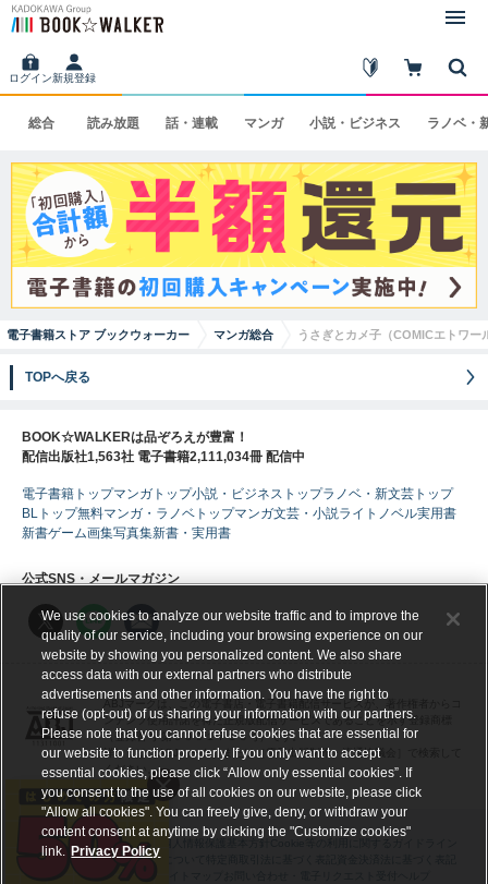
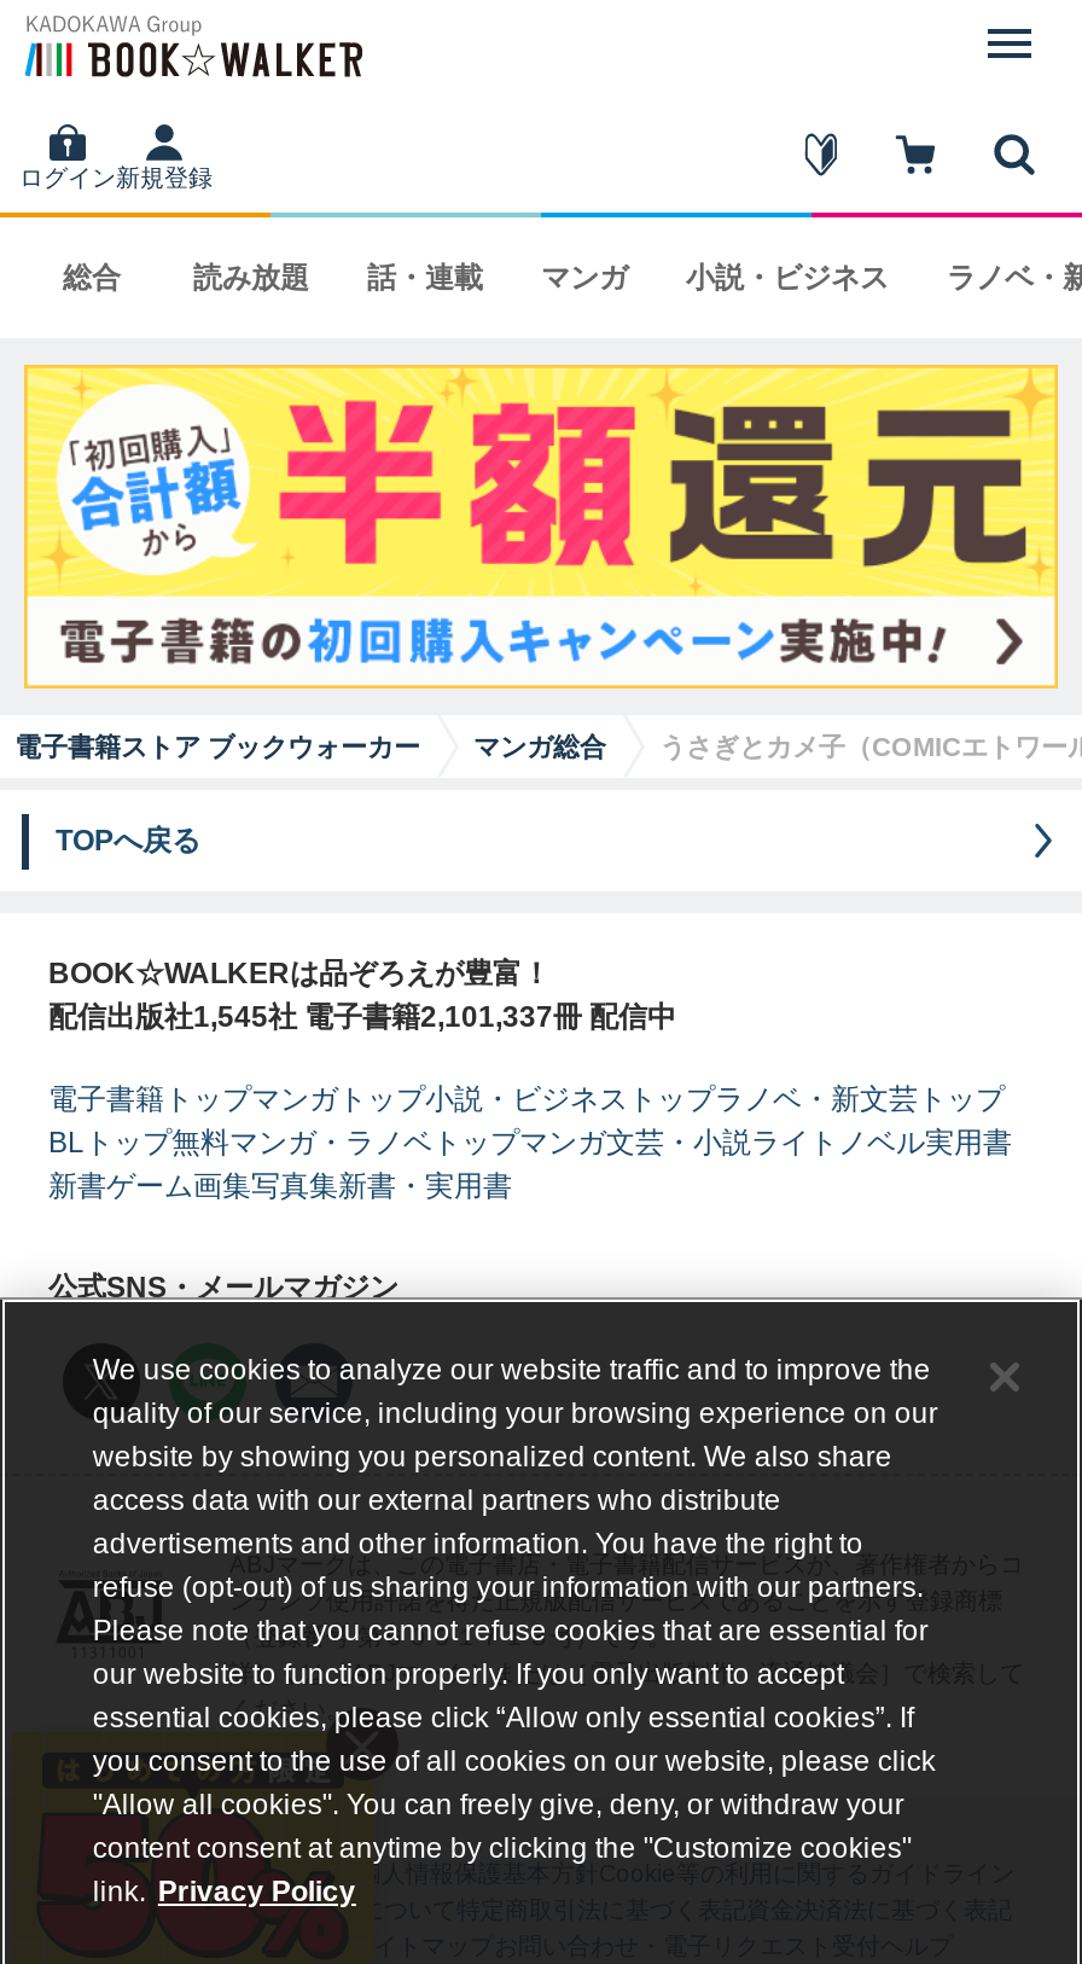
[22,449,305,464] 配信出版社1,563社 電子書籍2,111,034冊 配信中 -> [48,1000,676,1033] 配信出版社1,545社 電子書籍2,101,337冊 配信中

